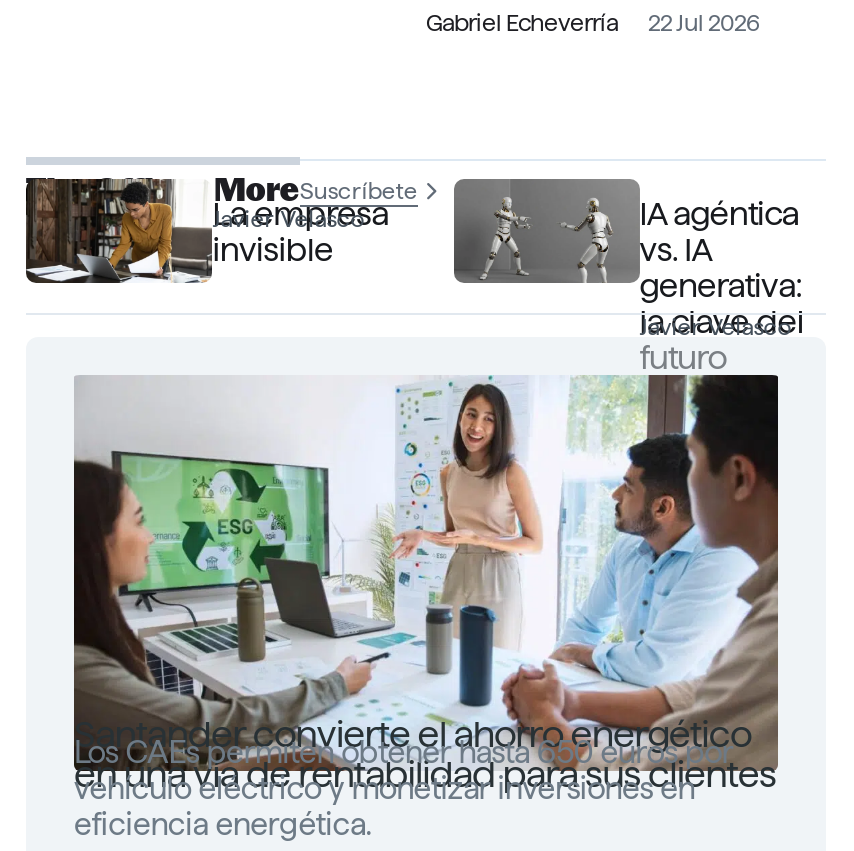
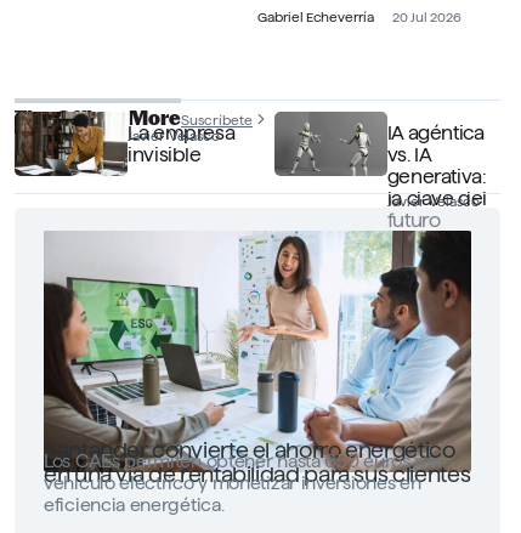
[426,10,760,34] Gabriel Echeverría 22 Jul 2026 -> [257,10,461,24] Gabriel Echeverría 20 Jul 2026

